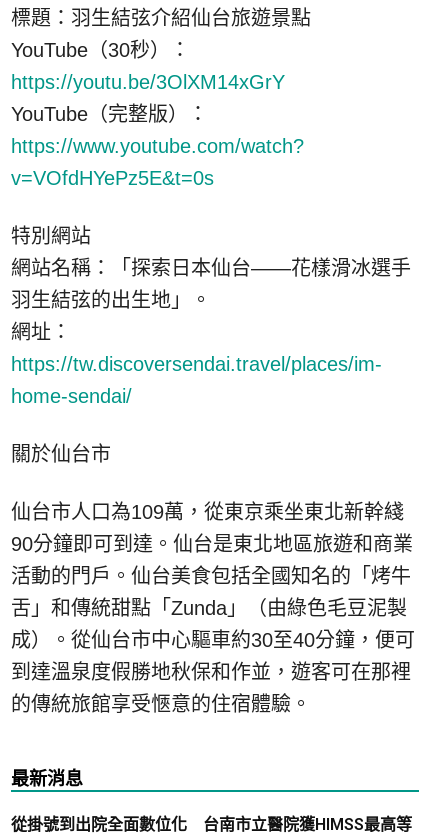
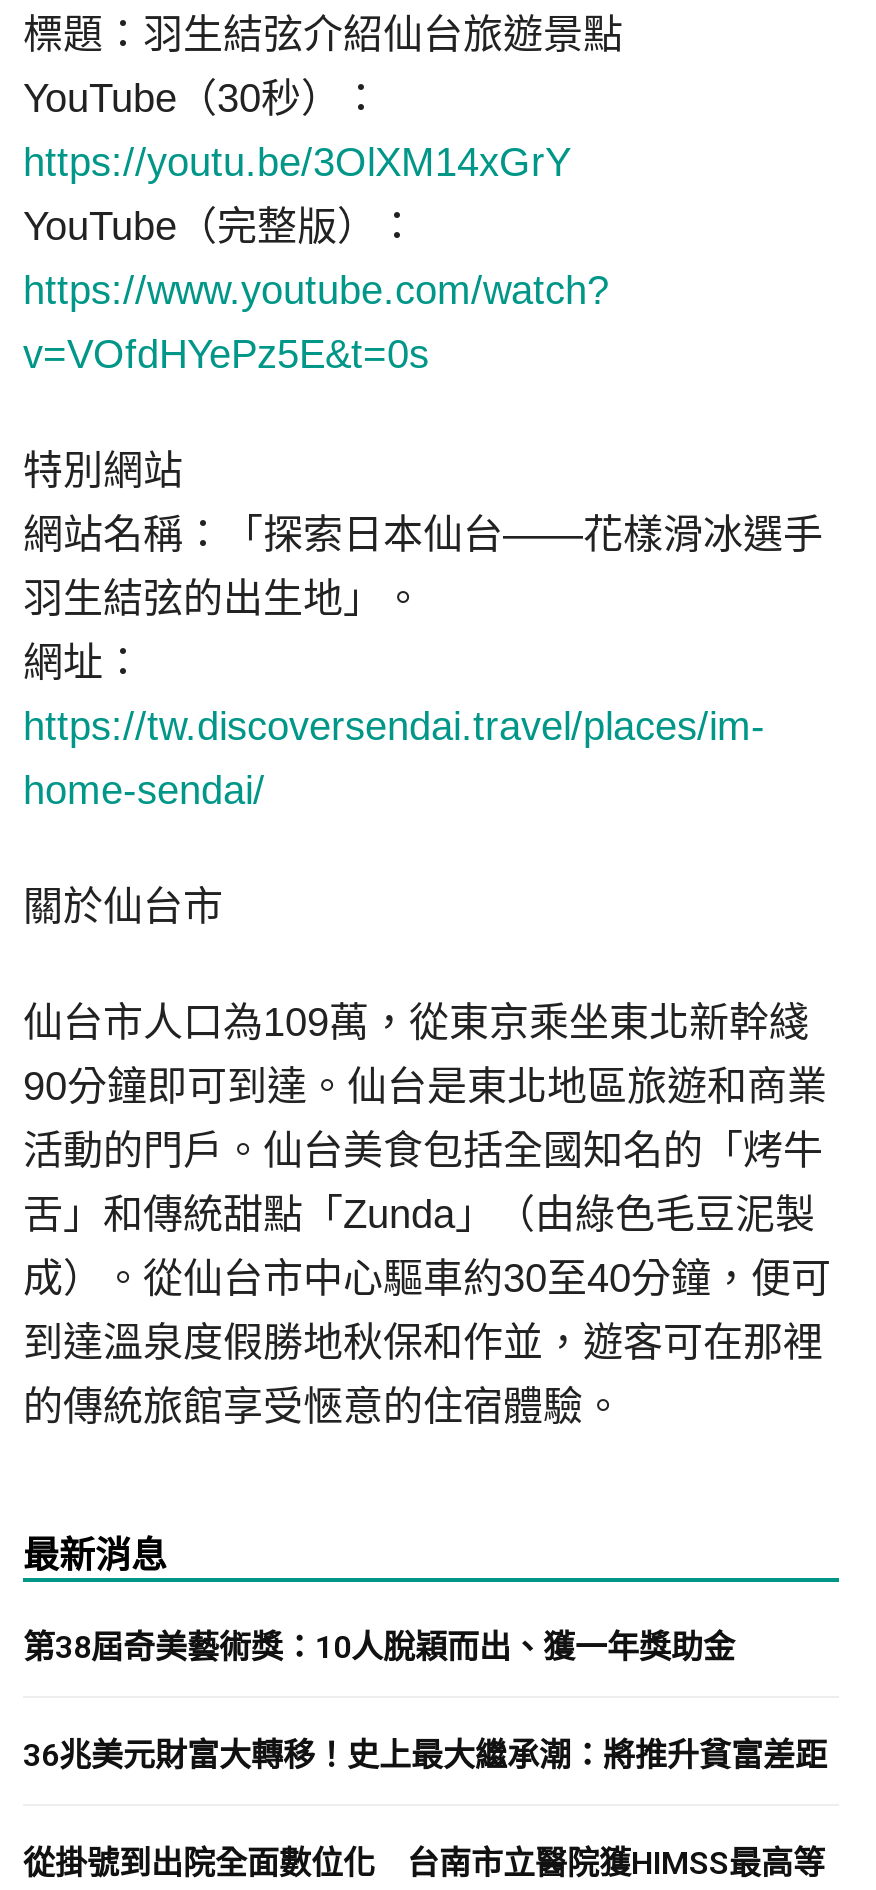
none -> [23,1628,827,1774] 第38屆奇美藝術獎：10人脫穎而出、獲一年獎助金 | 36兆美元財富大轉移！史上最大繼承潮：將推升貧富差距

